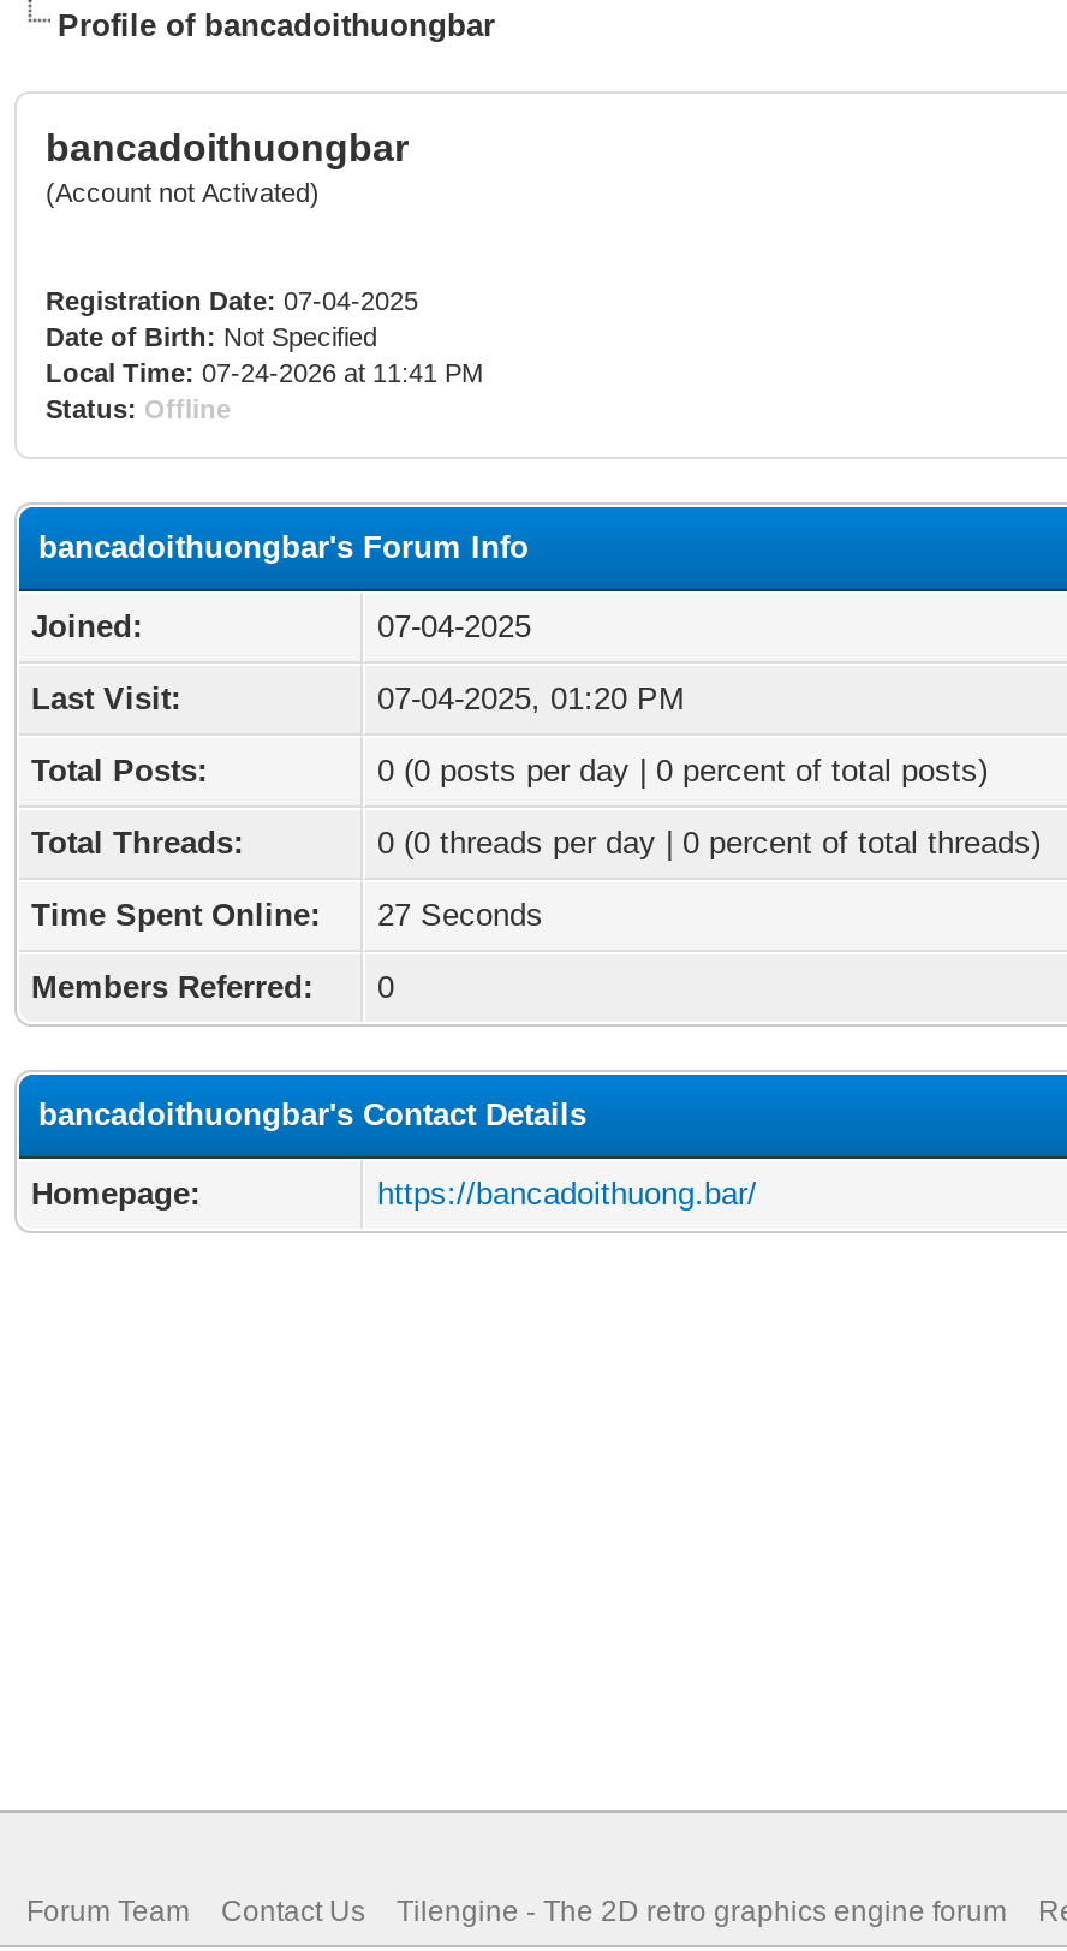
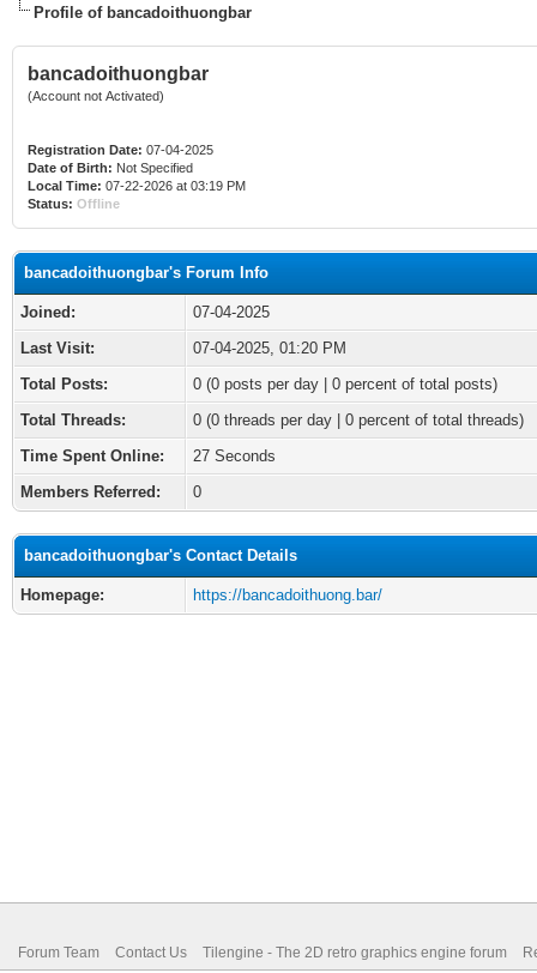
[46,358,483,387] Local Time: 07-24-2026 at 11:41 PM -> [28,179,246,193] Local Time: 07-22-2026 at 03:19 PM

